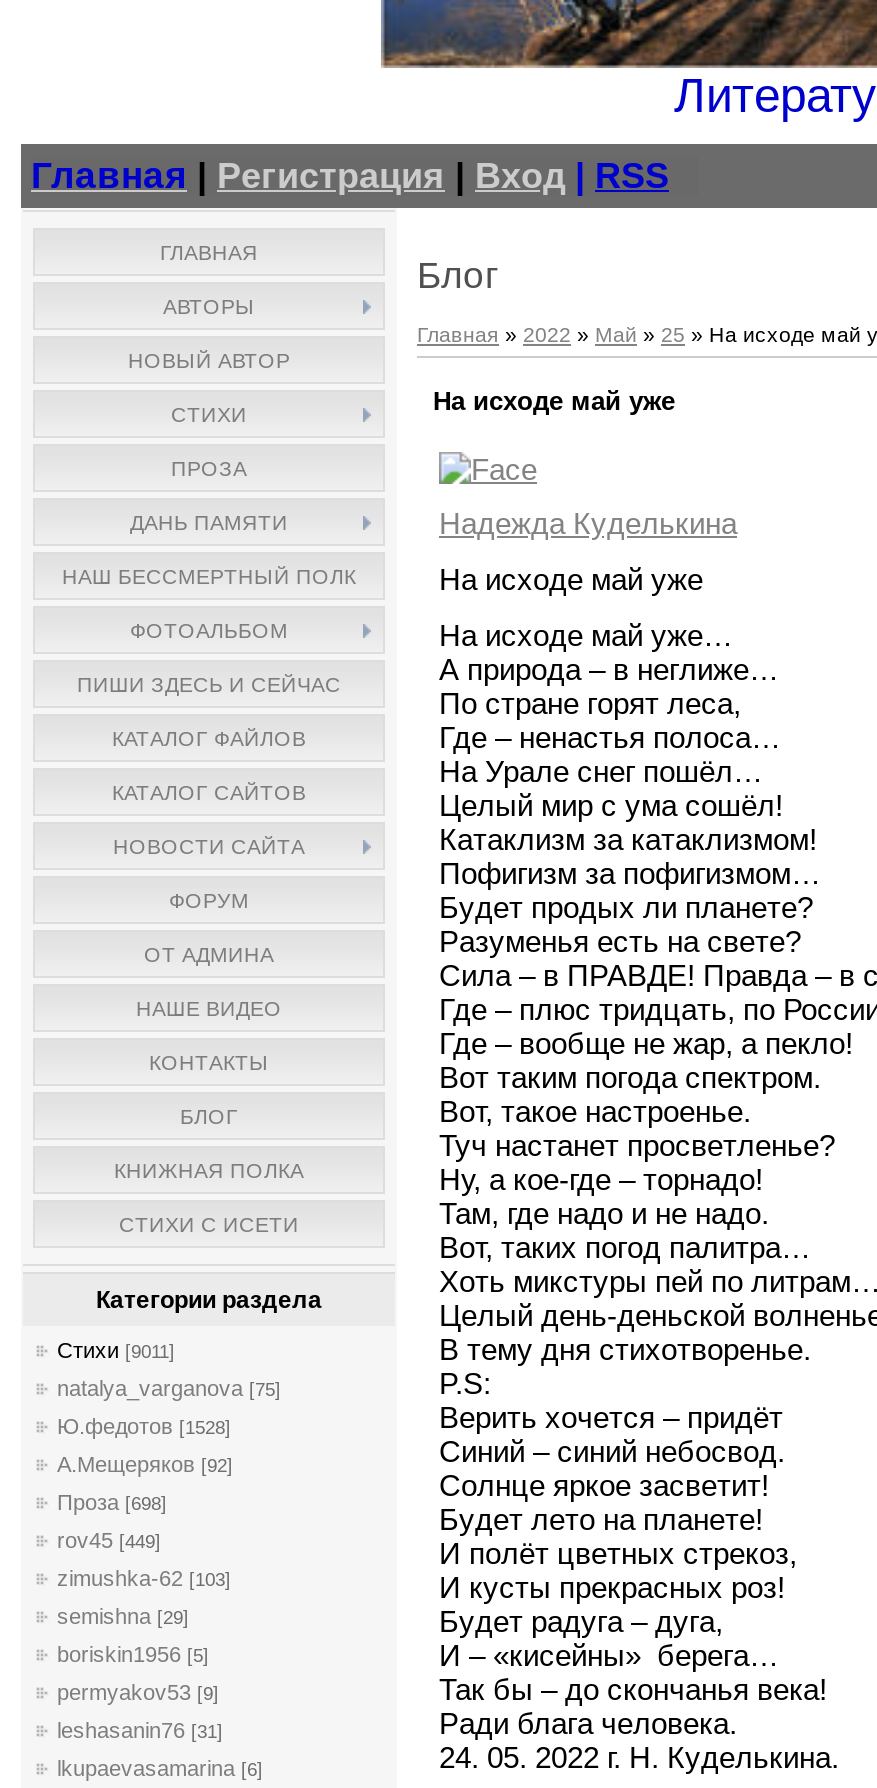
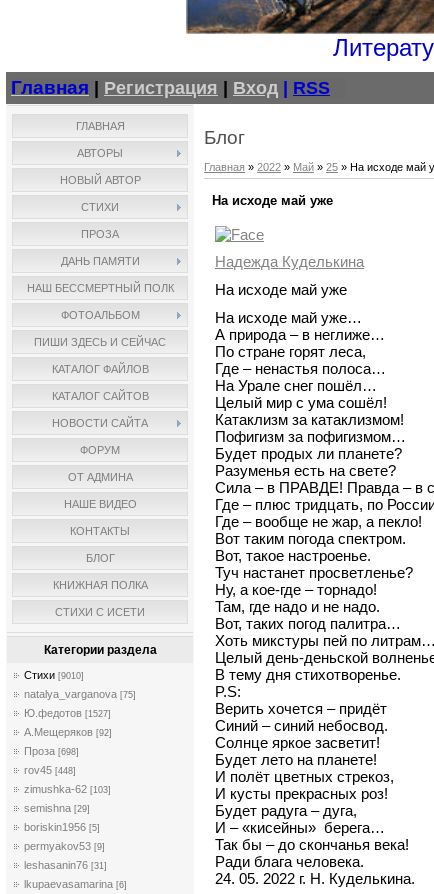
[57,1338,175,1362] Стихи [9011] -> [24,669,84,681] Стихи [9010]
[57,1414,231,1438] Ю.федотов [1528] -> [24,707,111,719] Ю.федотов [1527]
[57,1528,161,1552] rov45 [449] -> [24,764,76,776] rov45 [448]

